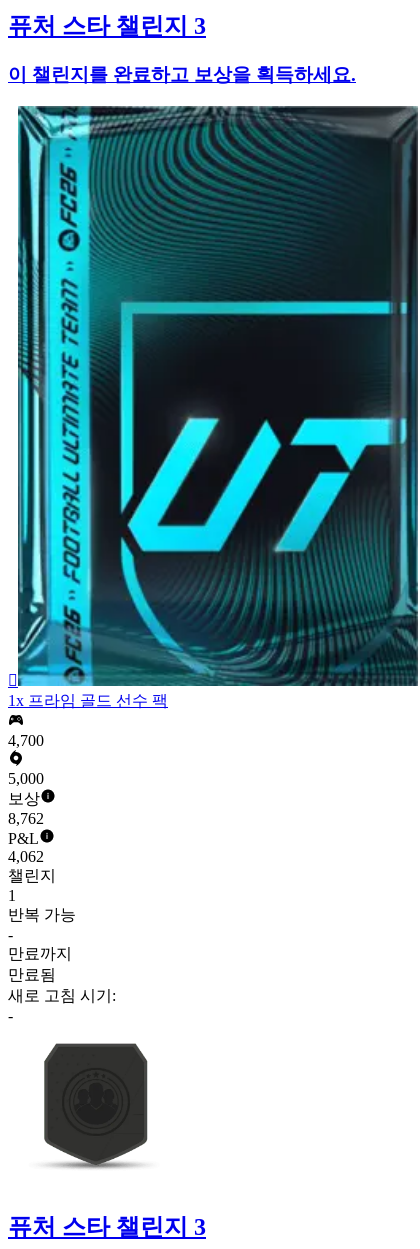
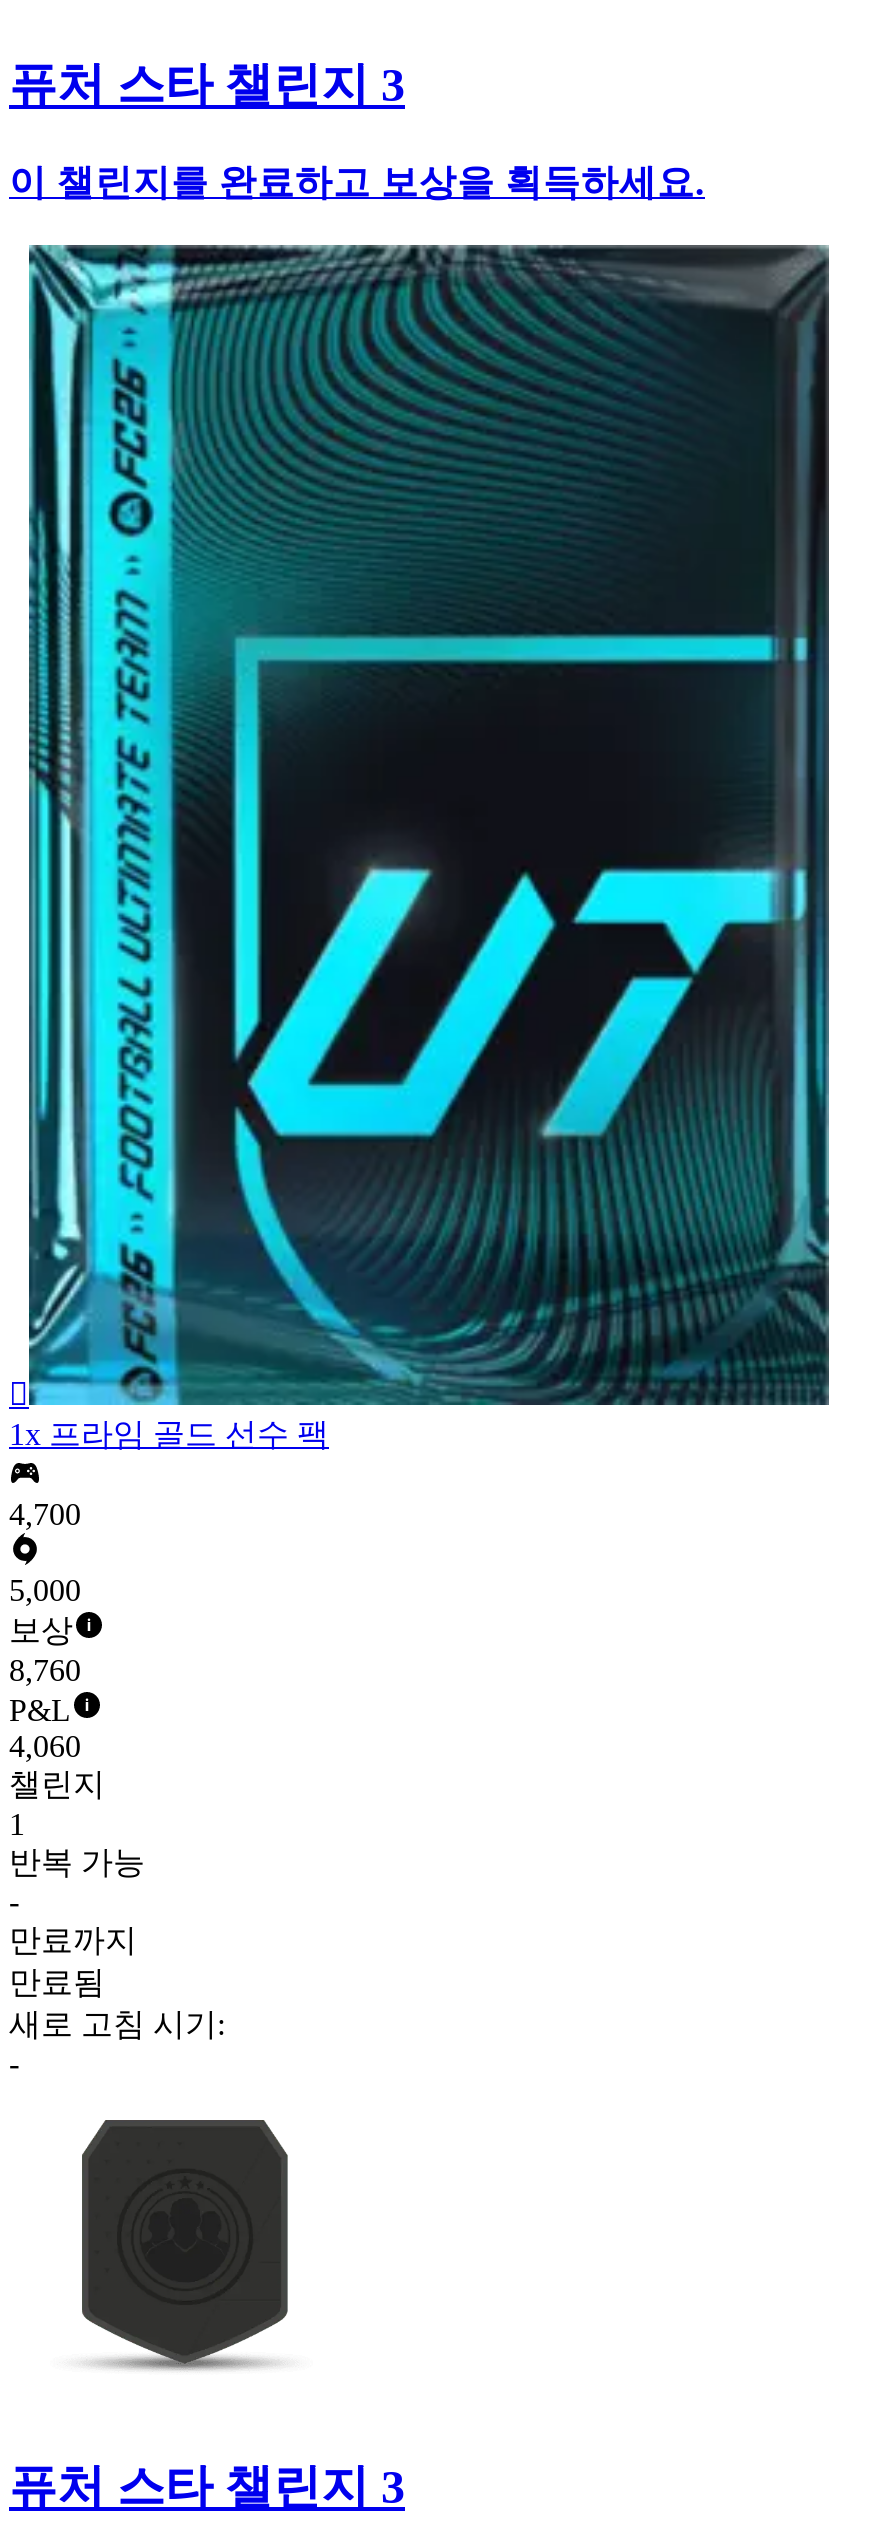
[8,810,44,827] 8,762 -> [9,1653,81,1687] 8,760
[8,848,44,865] 4,062 -> [9,1729,81,1763] 4,060

